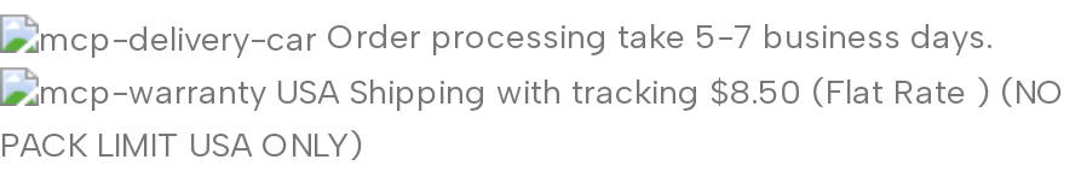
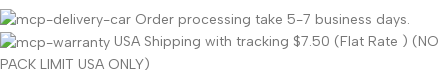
[276,71,1065,112] USA Shipping with tracking $8.50 (Flat Rate ) (NO -> [114,33,439,50] USA Shipping with tracking $7.50 (Flat Rate ) (NO

